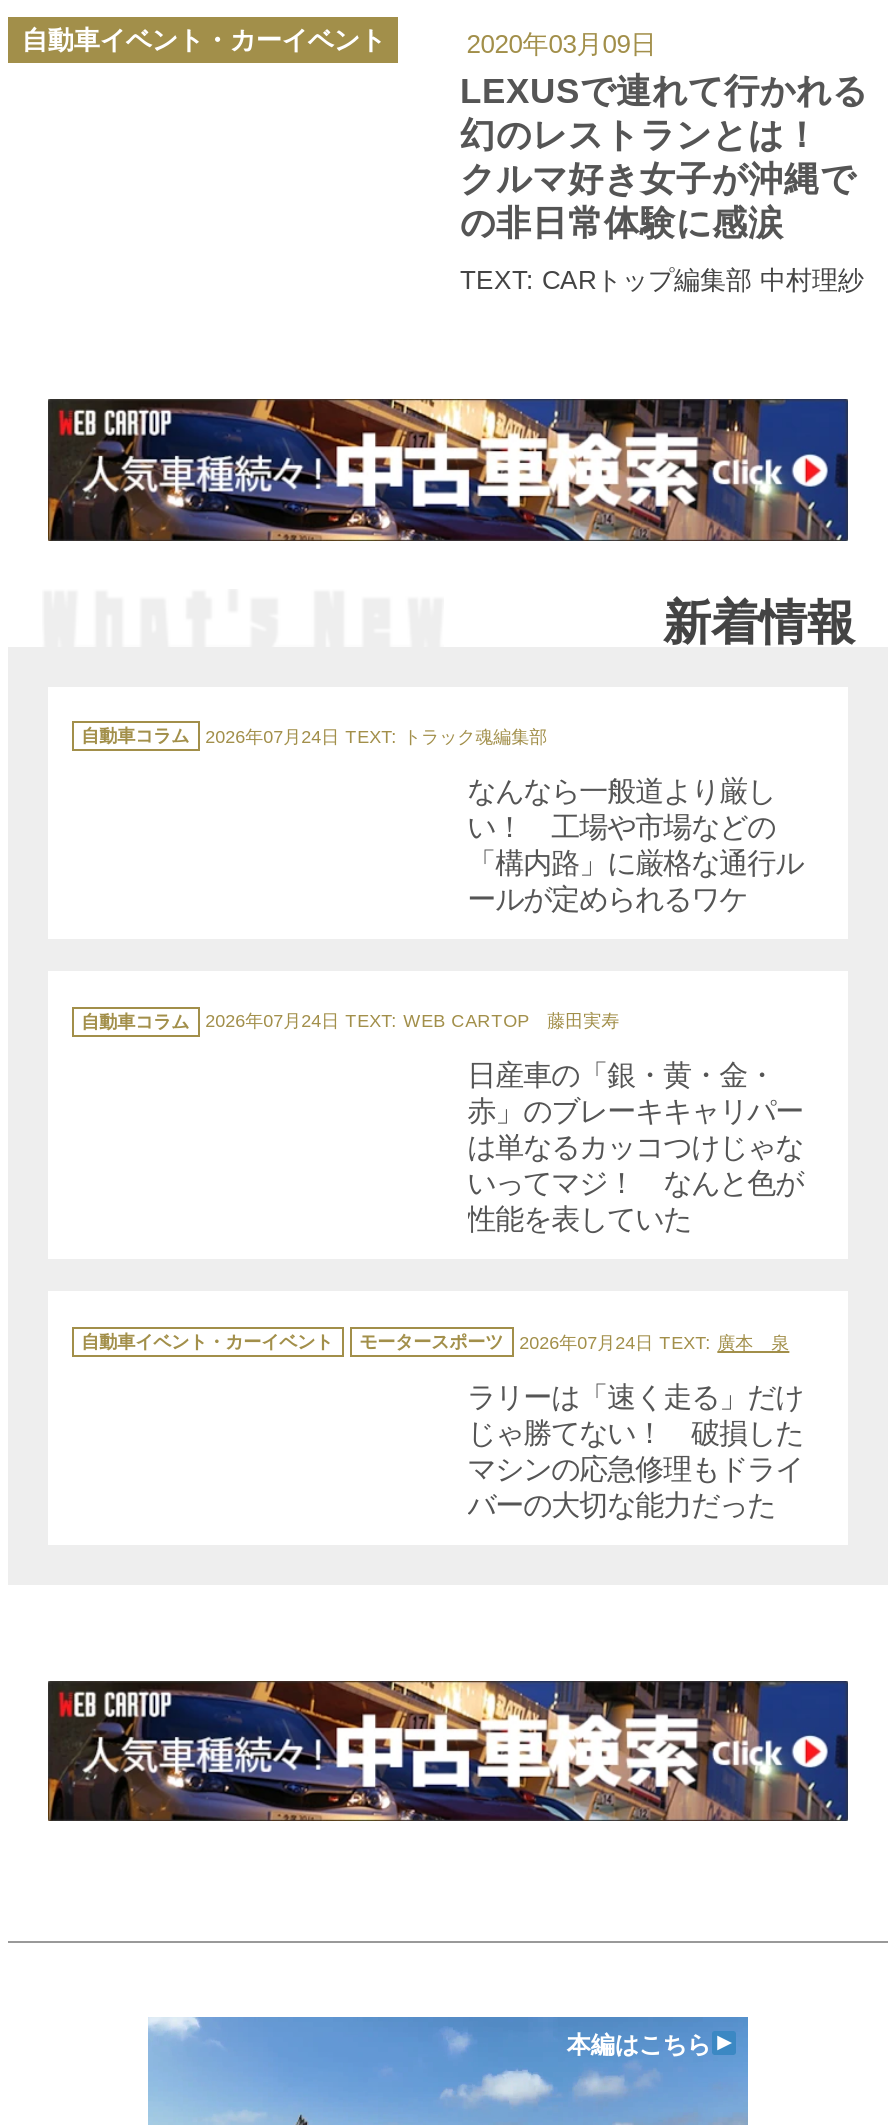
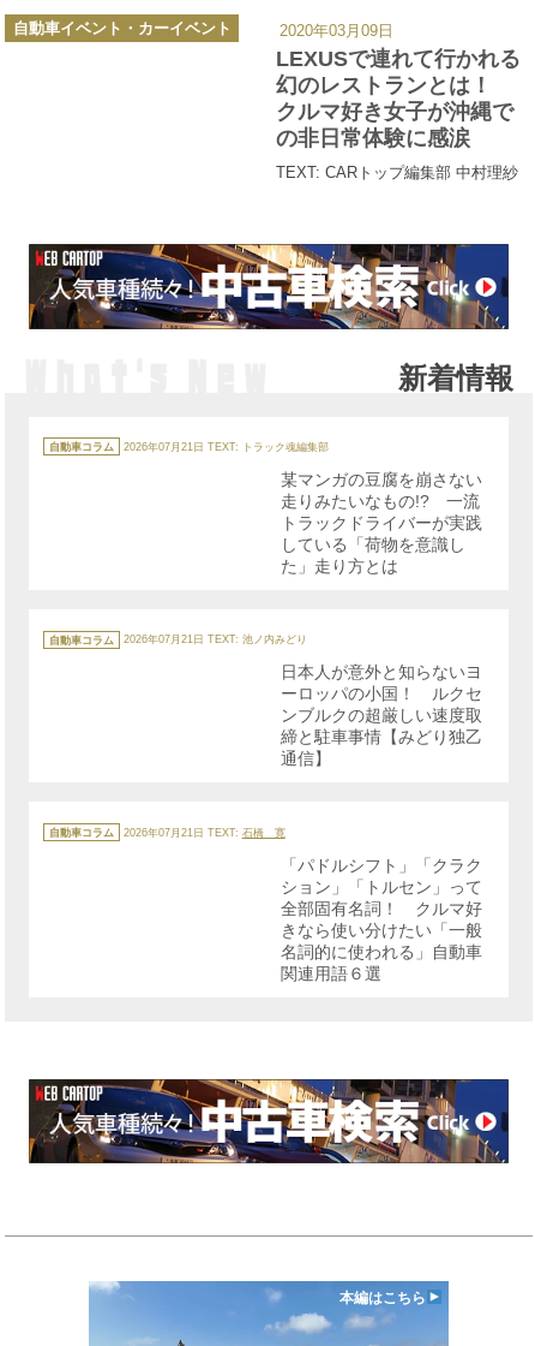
[205,727,547,747] 2026年07月24日 TEXT: トラック魂編集部 -> [123,441,328,453] 2026年07月21日 TEXT: トラック魂編集部
[467,775,803,915] なんなら一般道より厳し | い！ 工場や市場などの | 「構内路」に厳格な通行ル | ールが定められるワケ -> [280,470,482,575] 某マンガの豆腐を崩さない | 走りみたいなもの!? 一流 | トラックドライバーが実践 | している「荷物を意識し | た」走り方とは
[205,1011,619,1031] 2026年07月24日 TEXT: WEB CARTOP 藤田実寿 -> [123,634,307,646] 2026年07月21日 TEXT: 池ノ内みどり
[467,1059,803,1235] 日産車の「銀・黄・金・ | 赤」のブレーキキャリパー | は単なるカッコつけじゃな | いってマジ！ なんと色が | 性能を表していた -> [280,662,482,768] 日本人が意外と知らないヨ | ーロッパの小国！ ルクセ | ンブルクの超厳しい速度取 | 締と駐車事情【みどり独乙 | 通信】
[81,1332,789,1352] 自動車イベント・カーイベント | モータースポーツ | 2026年07月24日 TEXT:廣本 泉 -> [49,826,285,838] 自動車コラム | 2026年07月21日 TEXT:石橋 寛
[467,1380,803,1520] ラリーは「速く走る」だけ | じゃ勝てない！ 破損した | マシンの応急修理もドライ | バーの大切な能力だった -> [280,855,482,983] 「パドルシフト」「クラク | ション」「トルセン」って | 全部固有名詞！ クルマ好 | きなら使い分けたい「一般 | 名詞的に使われる」自動車 | 関連用語６選

